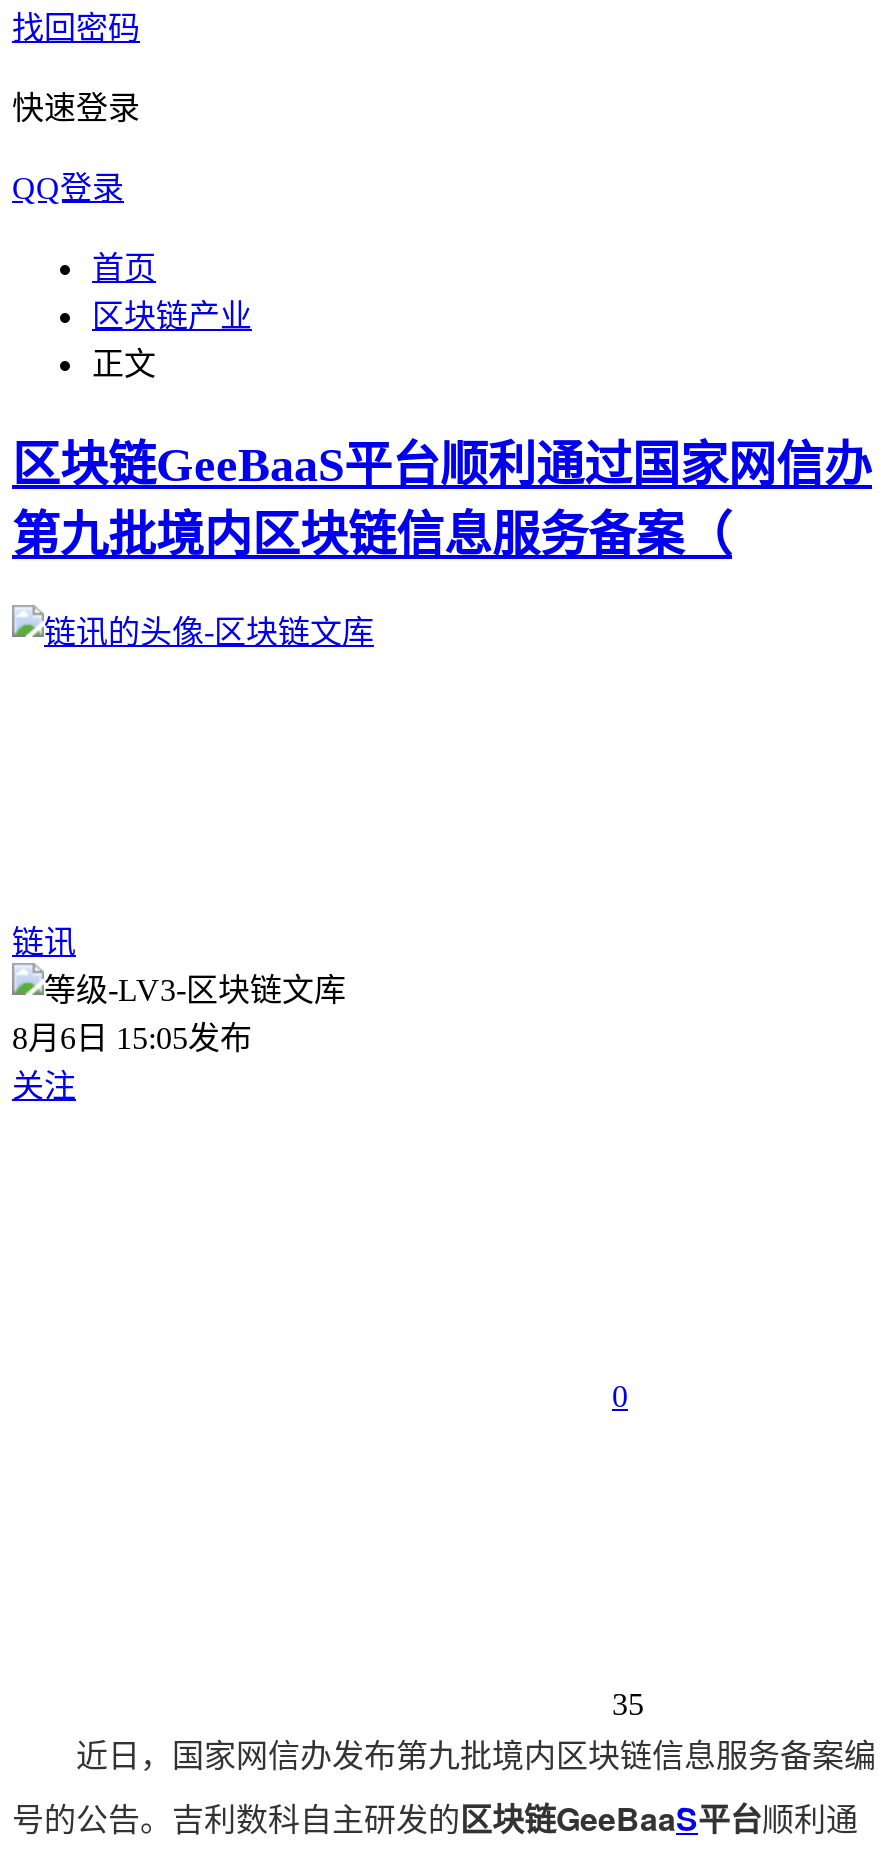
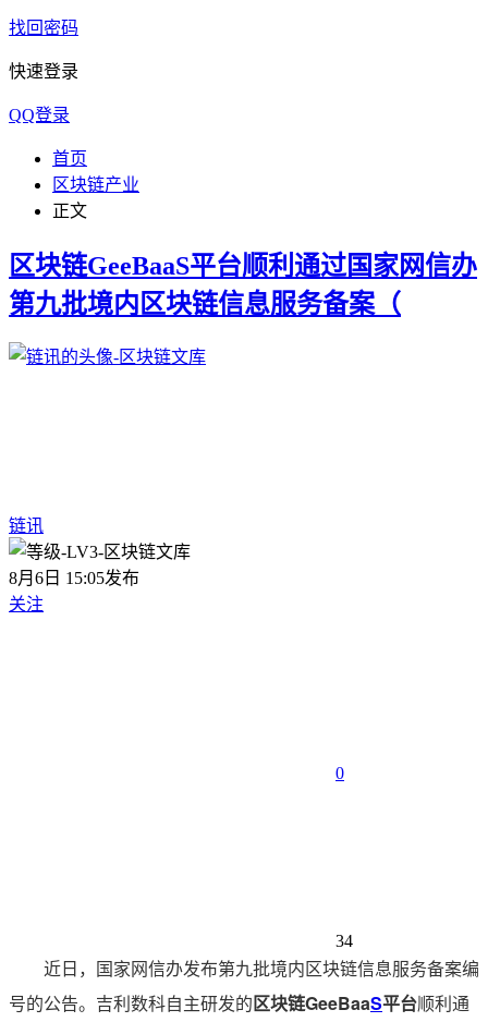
[612,1687,644,1721] 35 -> [335,931,353,950] 34

